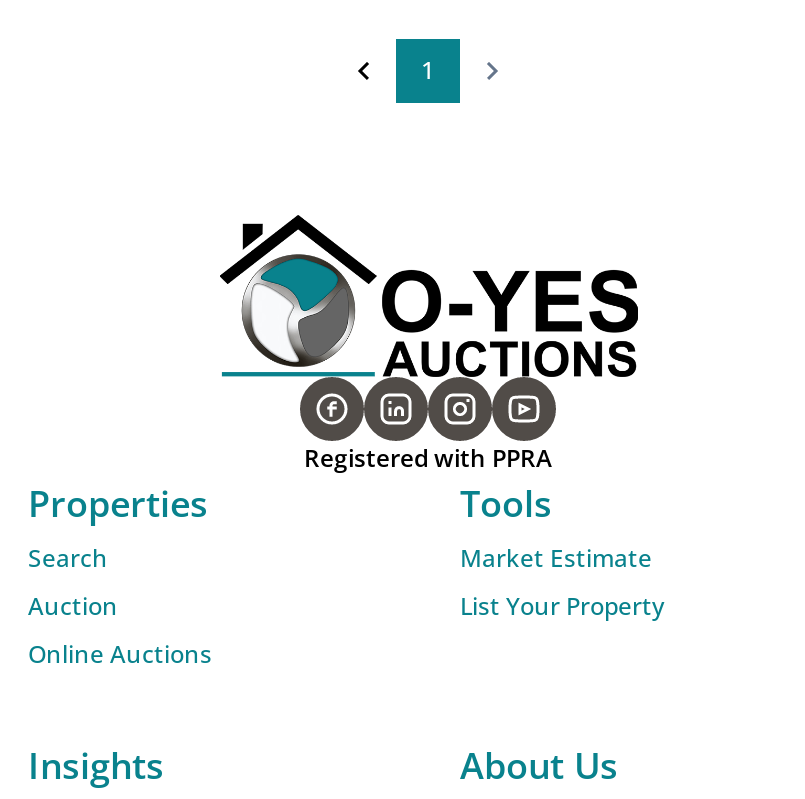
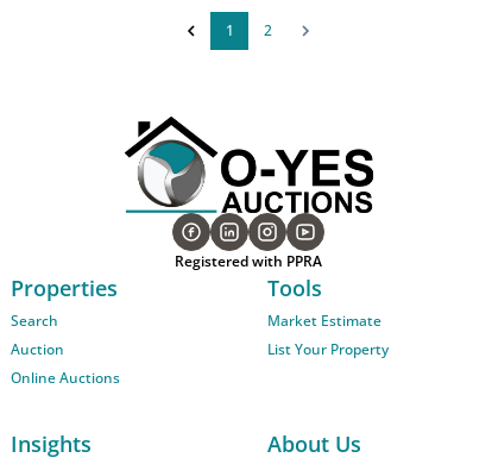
none -> [263,20,272,40] 2

